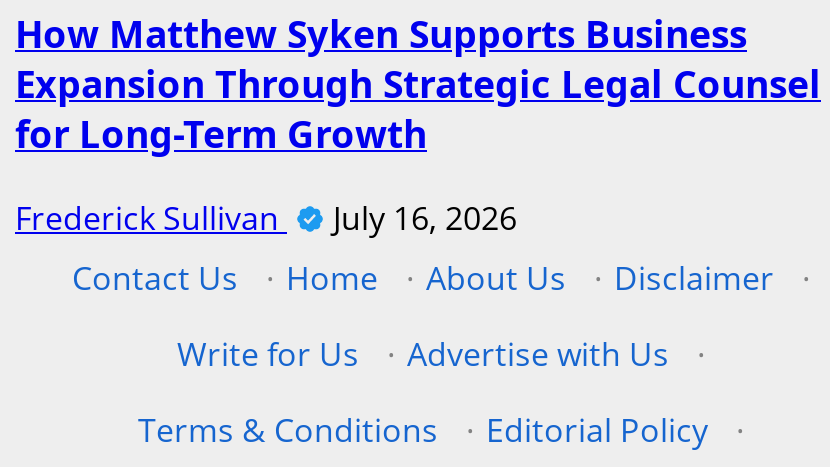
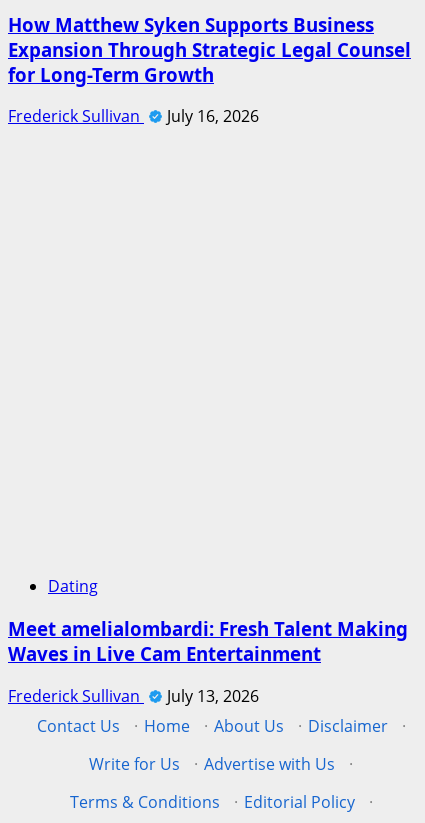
none -> [8,575,408,707] Dating | Meet amelialombardi: Fresh Talent Making | Waves in Live Cam Entertainment | Frederick Sullivan | July 13, 2026

